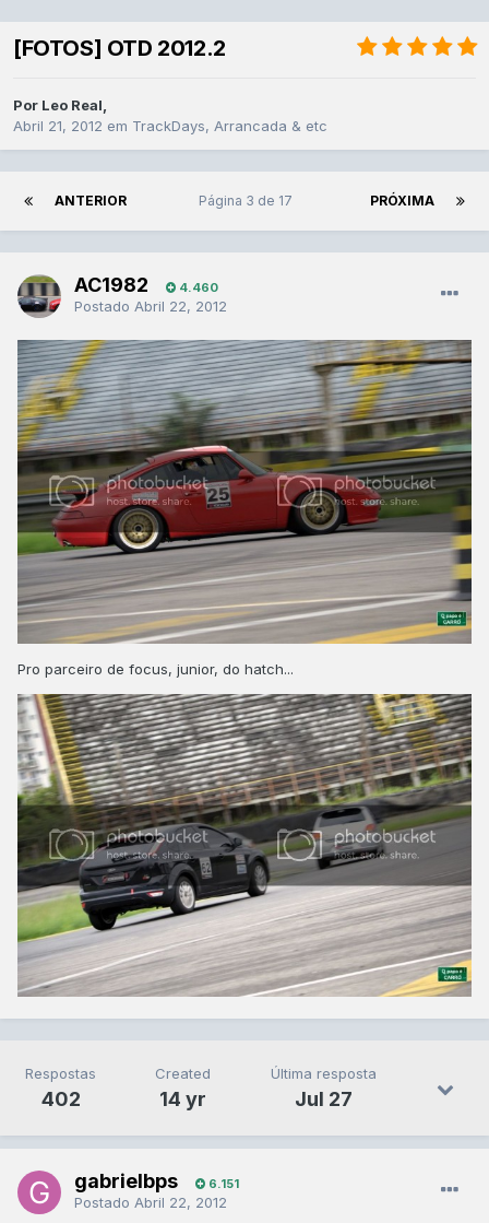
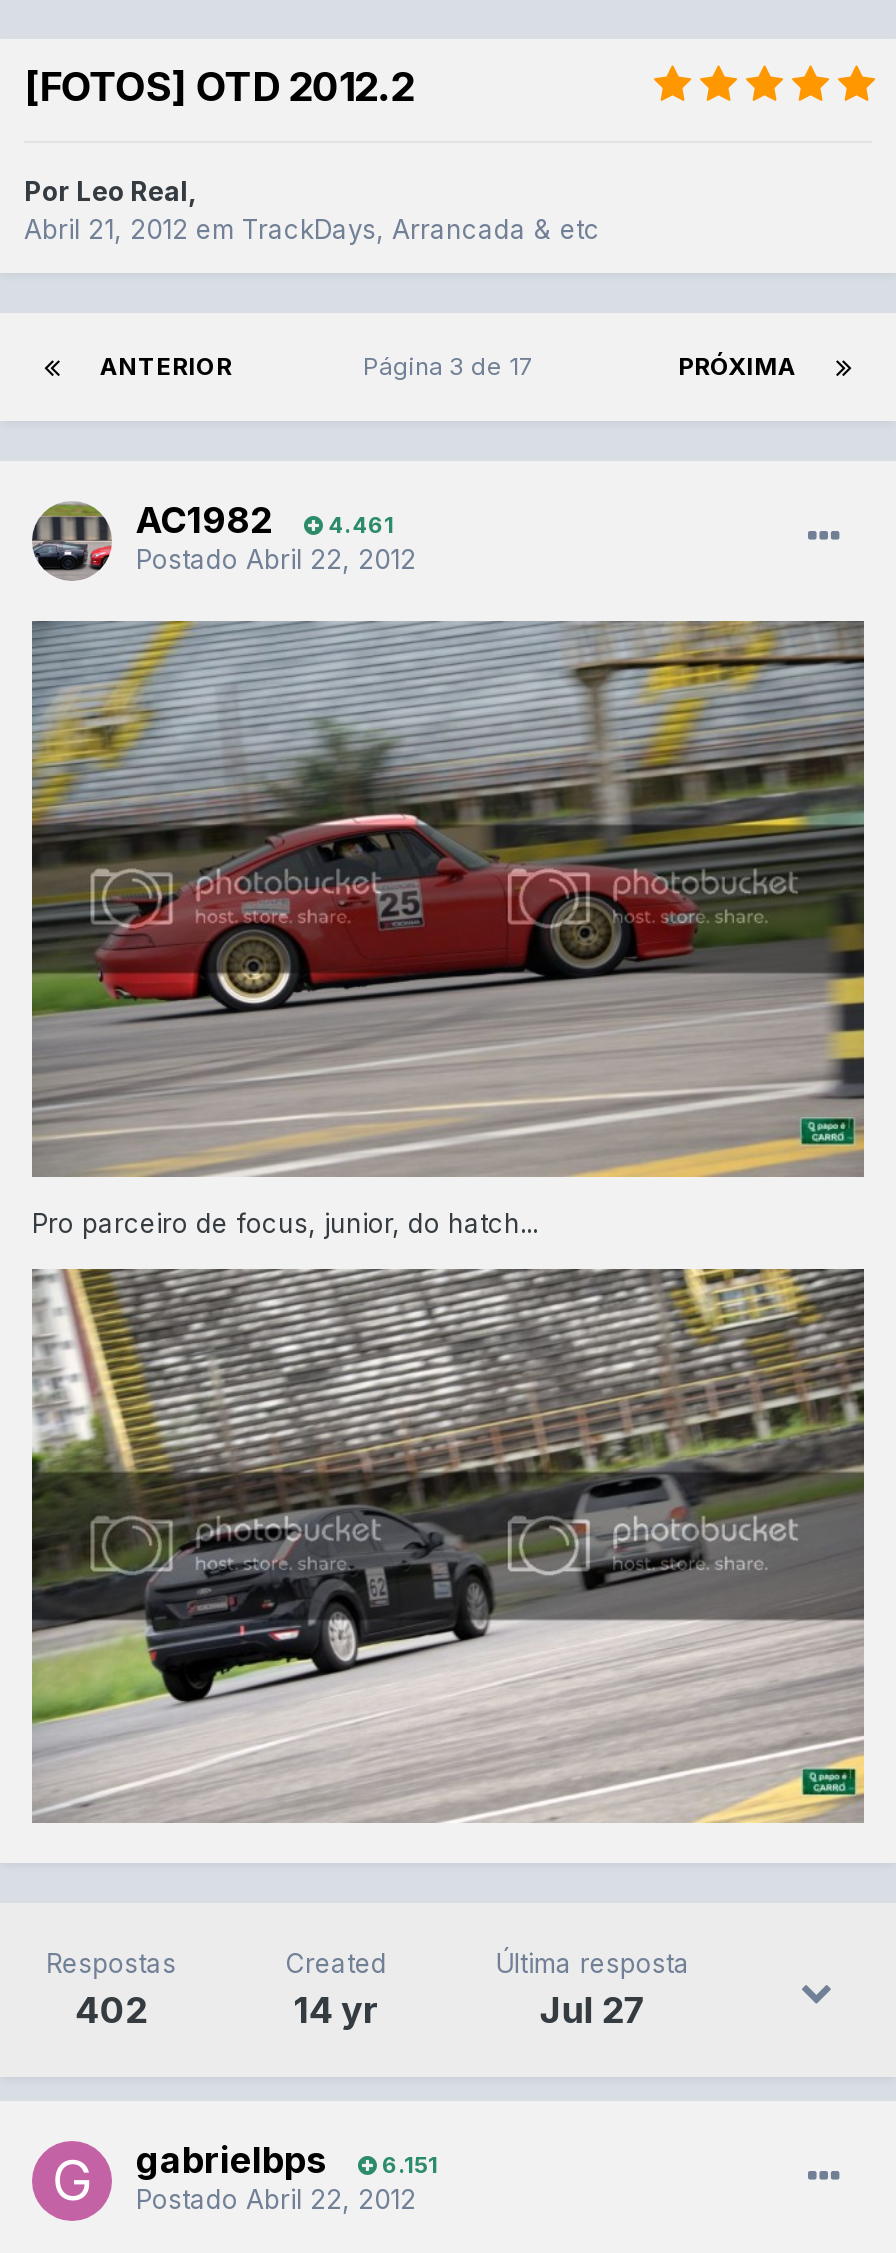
[74,273,218,296] AC1982 4.460 -> [136,499,394,541] AC1982 4.461

